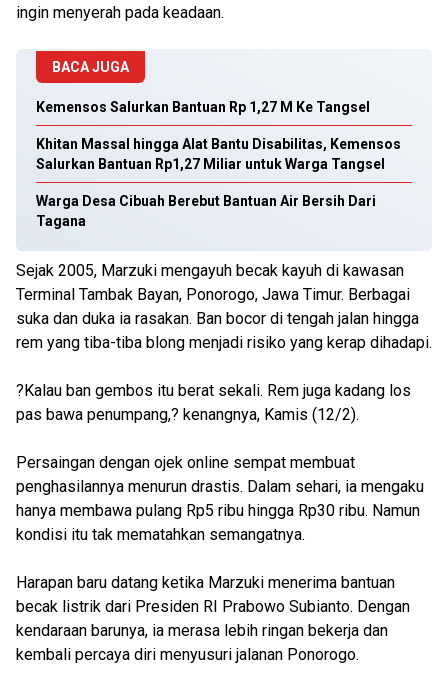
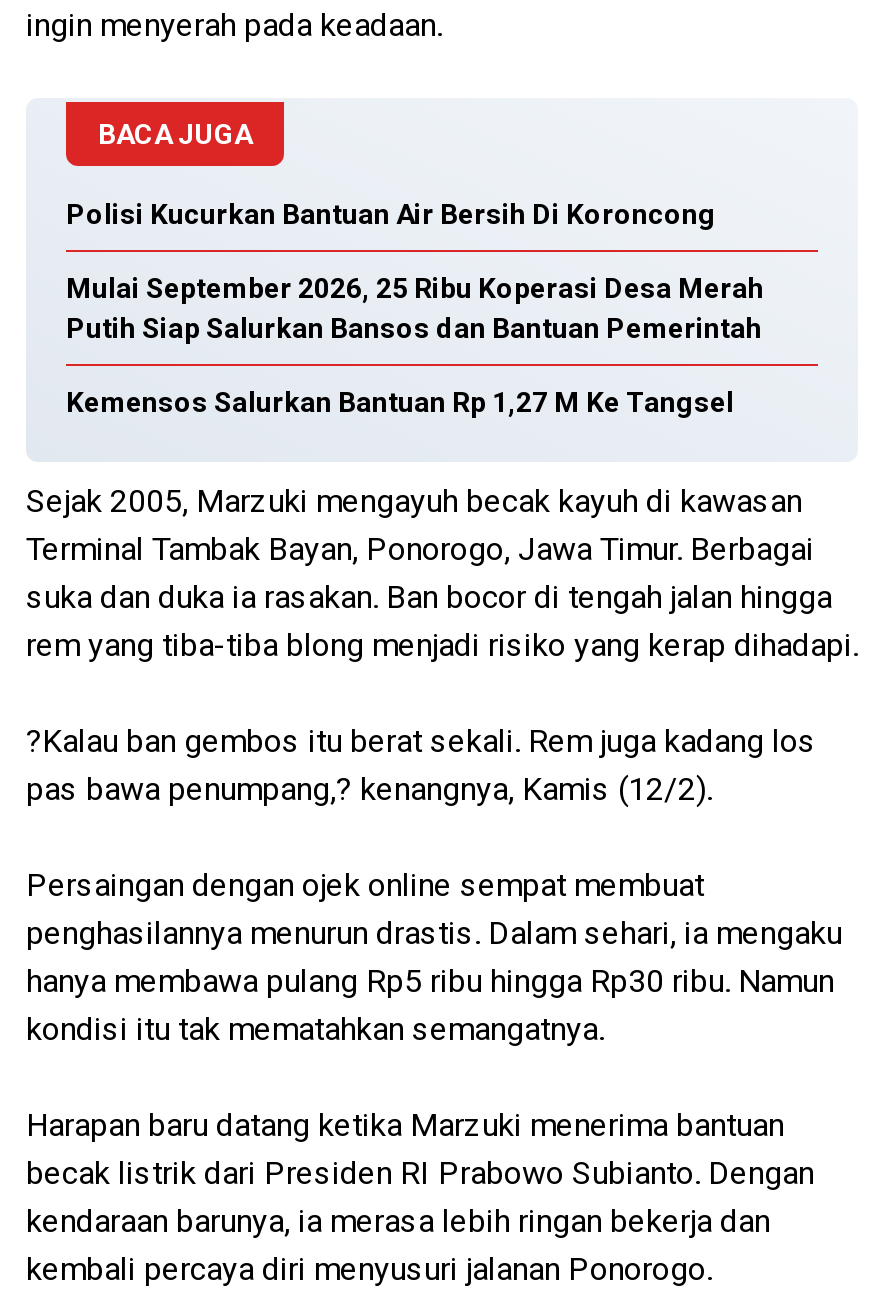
none -> [66,198,764,344] Polisi Kucurkan Bantuan Air Bersih Di Koroncong | Mulai September 2026, 25 Ribu Koperasi Desa Merah | Putih Siap Salurkan Bansos dan Bantuan Pemerintah
moved [36,99,370,115] -> [66,386,734,418]: Kemensos Salurkan Bantuan Rp 1,27 M Ke Tangsel
[36,136,401,229] Khitan Massal hingga Alat Bantu Disabilitas, Kemensos | Salurkan Bantuan Rp1,27 Miliar untuk Warga Tangsel | Warga Desa Cibuah Berebut Bantuan Air Bersih Dari | Tagana -> none

